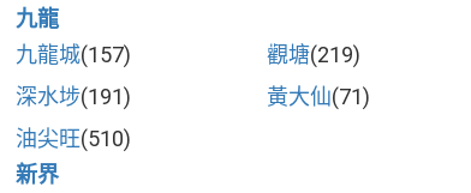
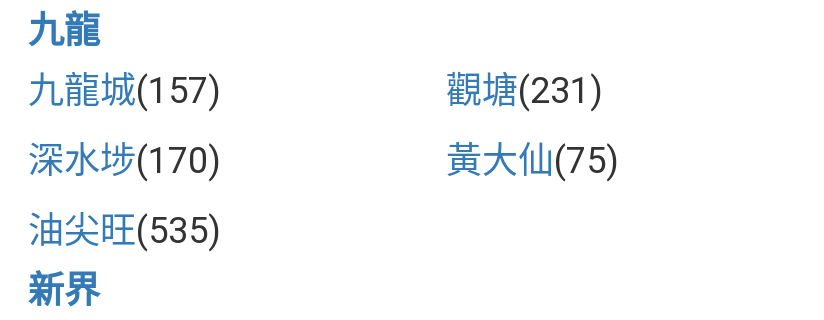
[267,42,360,67] 觀塘(219) -> [446,69,602,111] 觀塘(231)
[16,84,131,109] 深水埗(191) -> [28,139,220,181] 深水埗(170)
[267,84,370,109] 黃大仙(71) -> [446,139,618,181] 黃大仙(75)
[16,126,131,151] 油尖旺(510) -> [28,209,220,251] 油尖旺(535)

